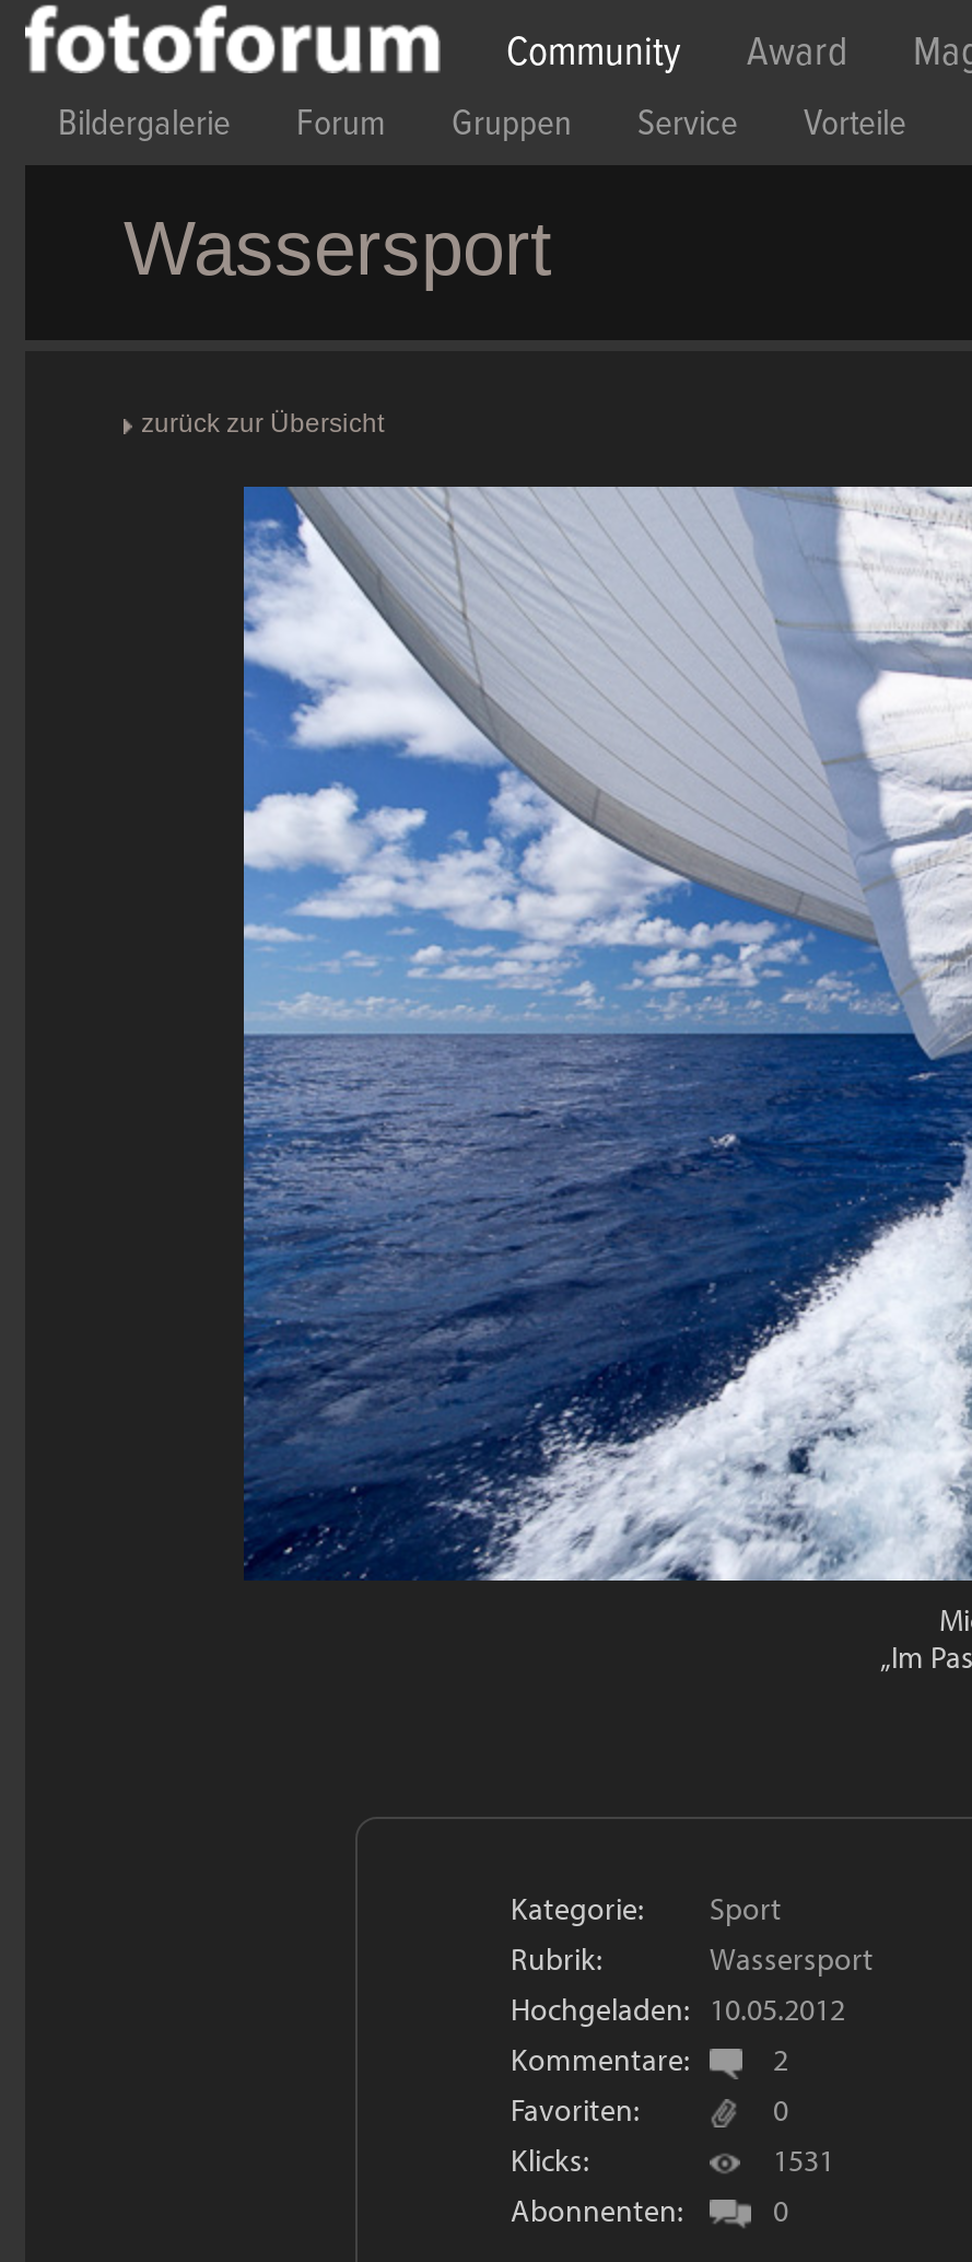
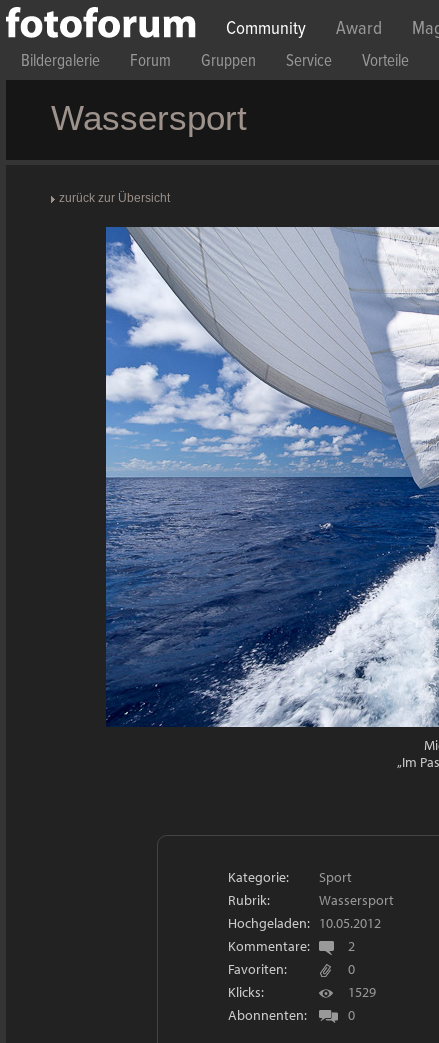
[773,2141,834,2180] 1531 -> [348,983,376,1001] 1529

